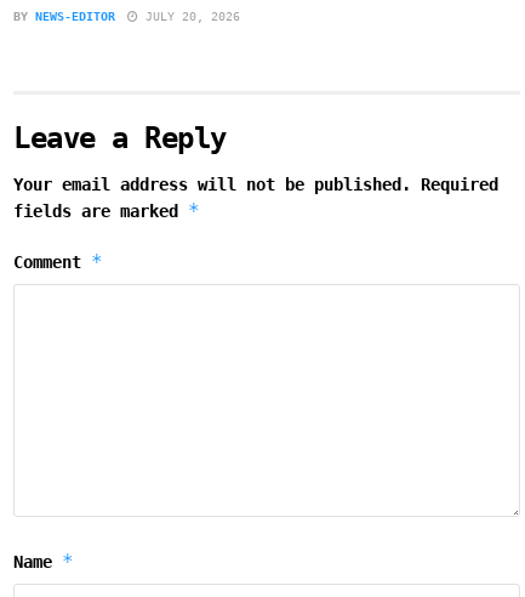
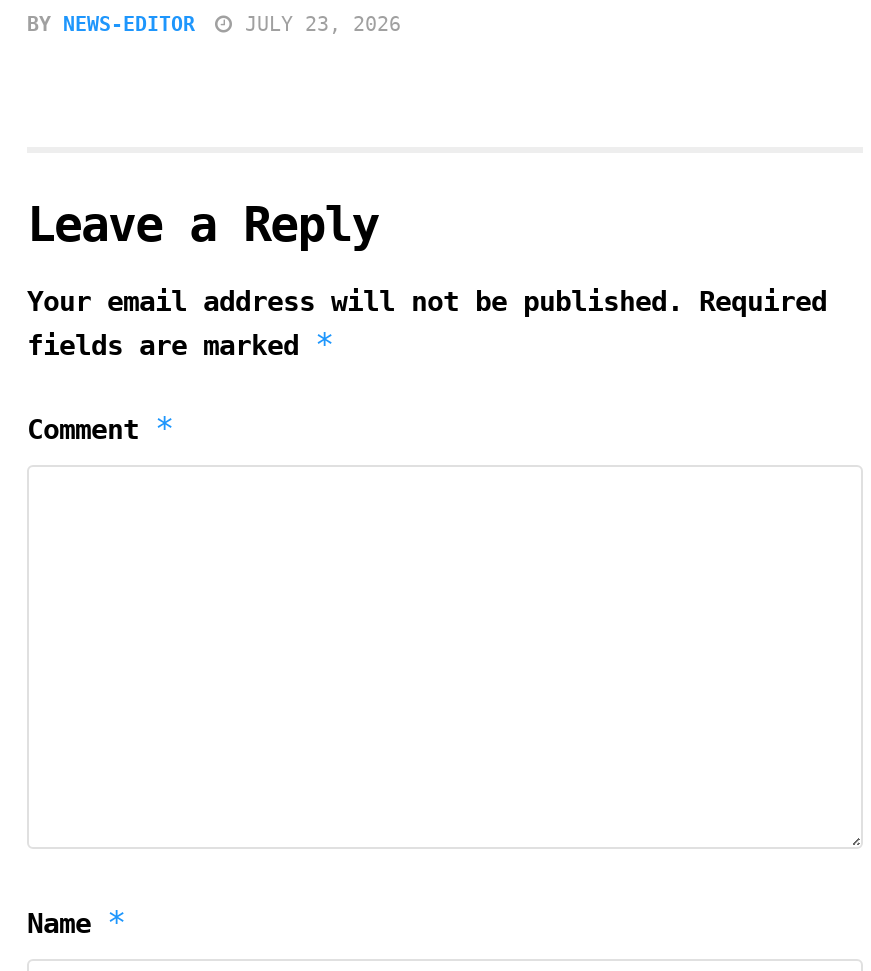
[13,9,240,23] BY NEWS-EDITOR JULY 20, 2026 -> [27,13,401,35] BY NEWS-EDITOR JULY 23, 2026

